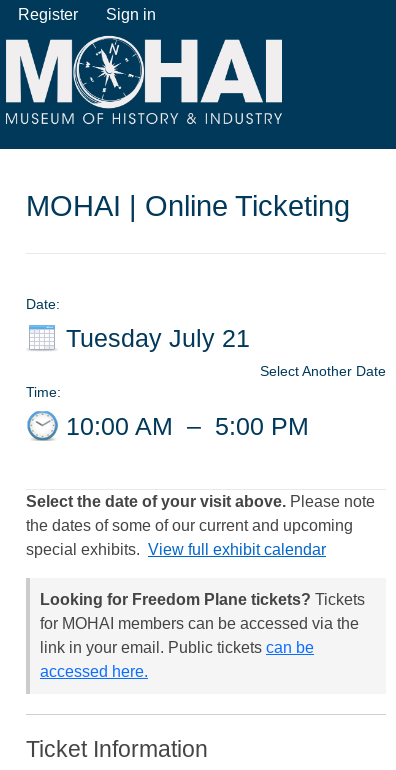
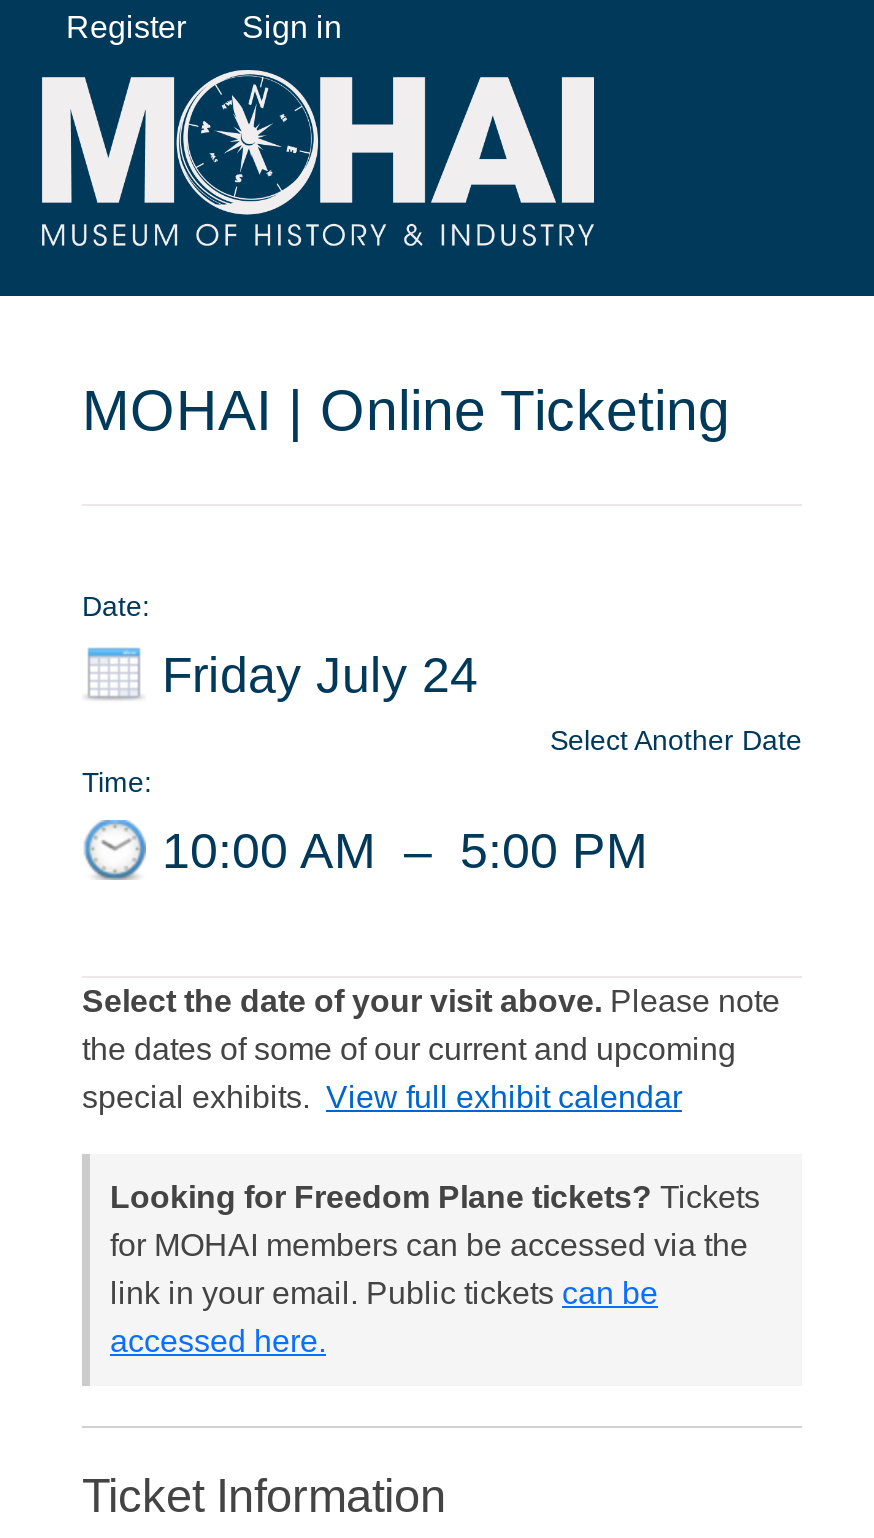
[66,324,250,352] Tuesday July 21 -> [162,646,478,702] Friday July 24

